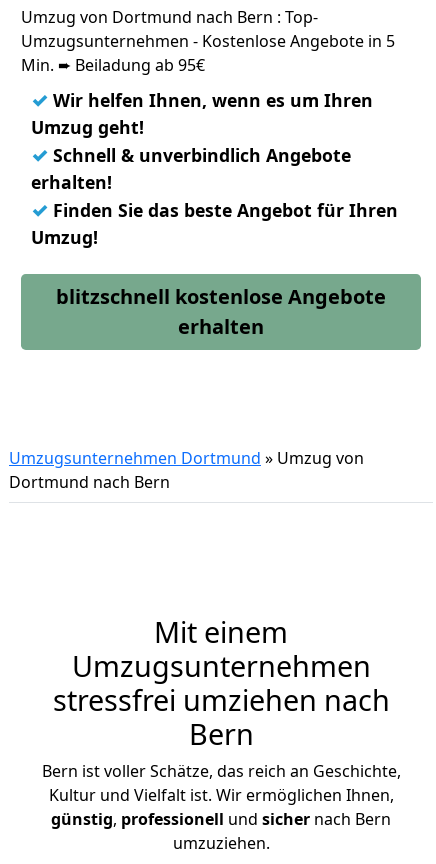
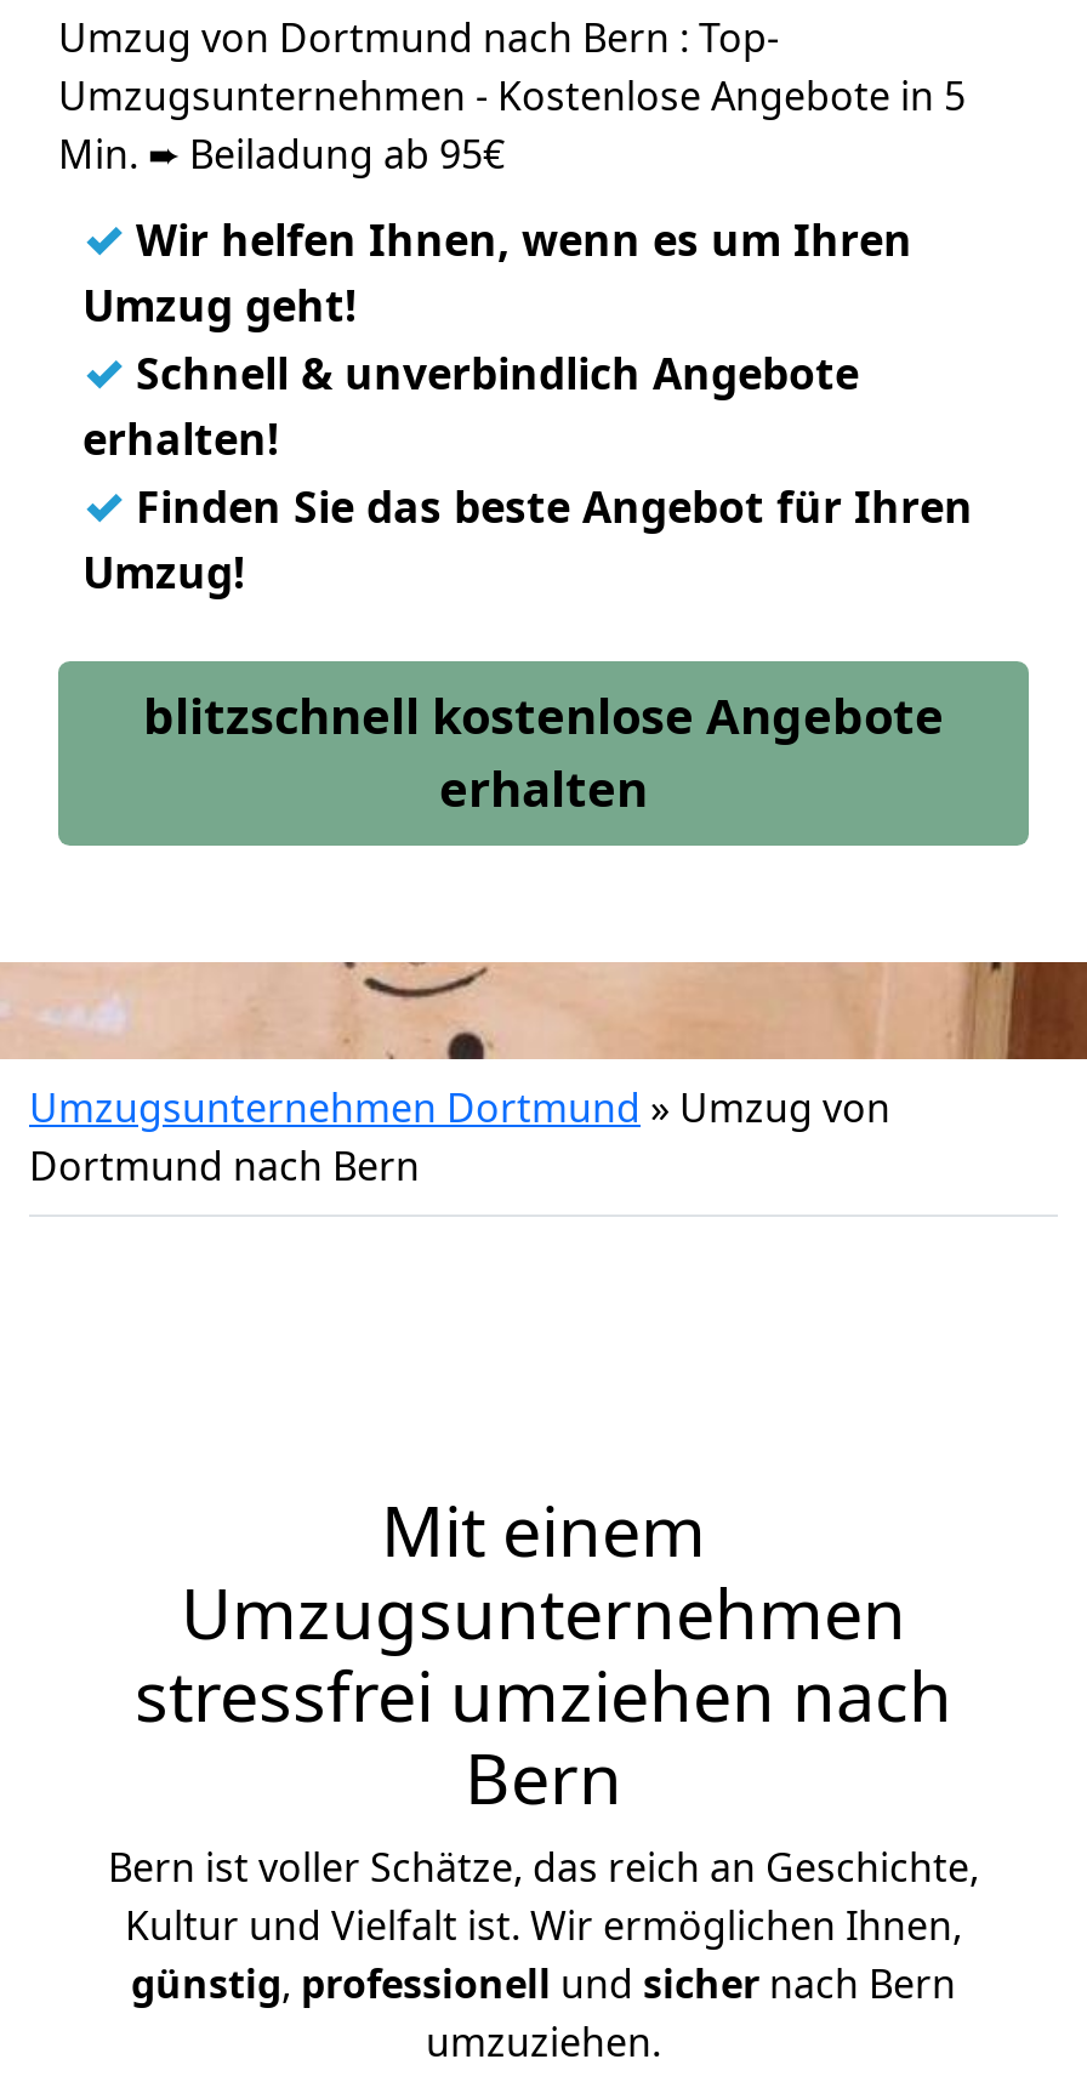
none -> [7,960,1080,1062] [image]

